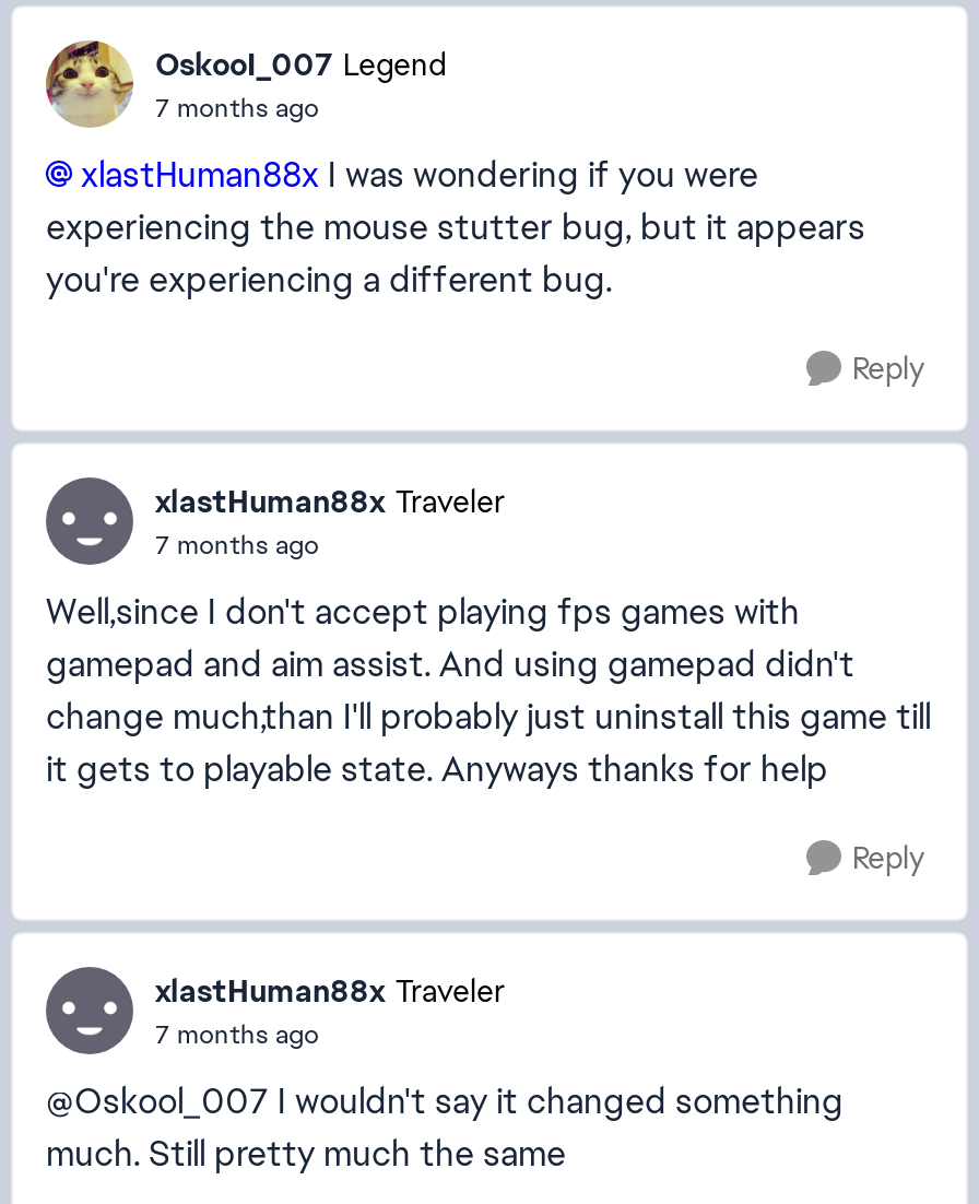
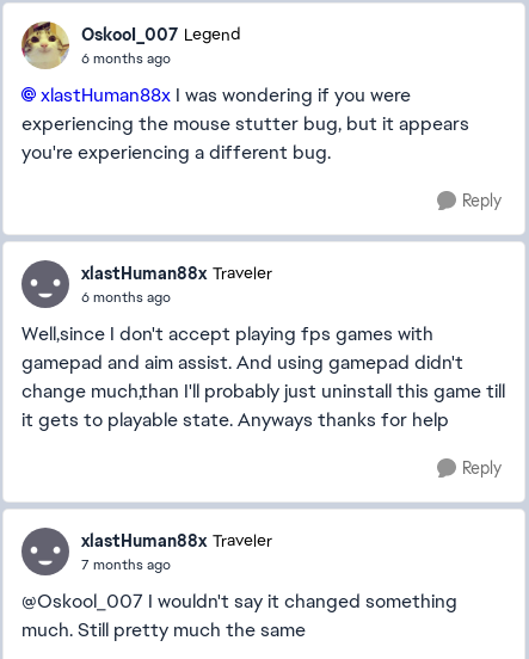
[155,90,319,125] 7 months ago -> [81,48,171,67] 6 months ago
[155,527,319,562] 7 months ago -> [81,287,171,306] 6 months ago

